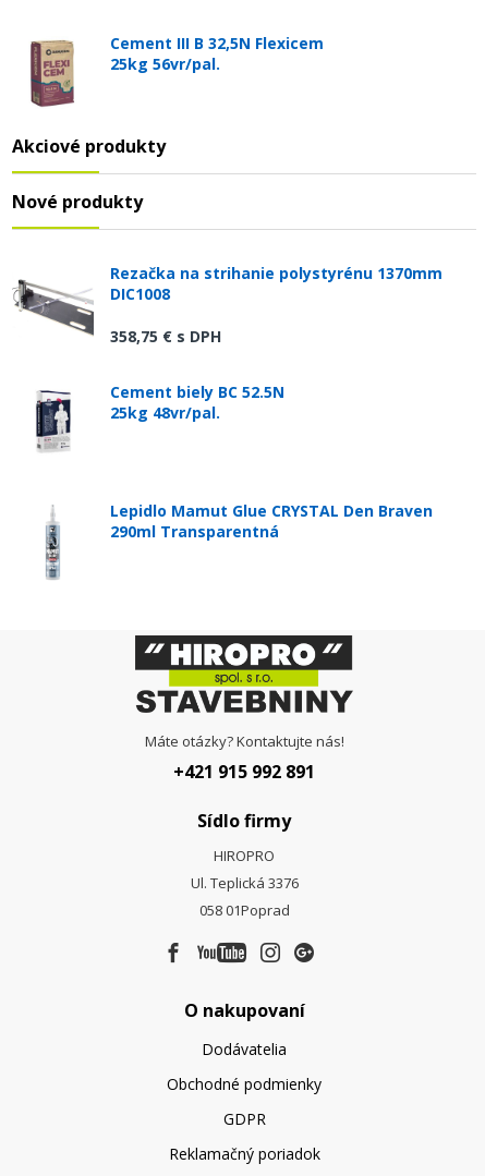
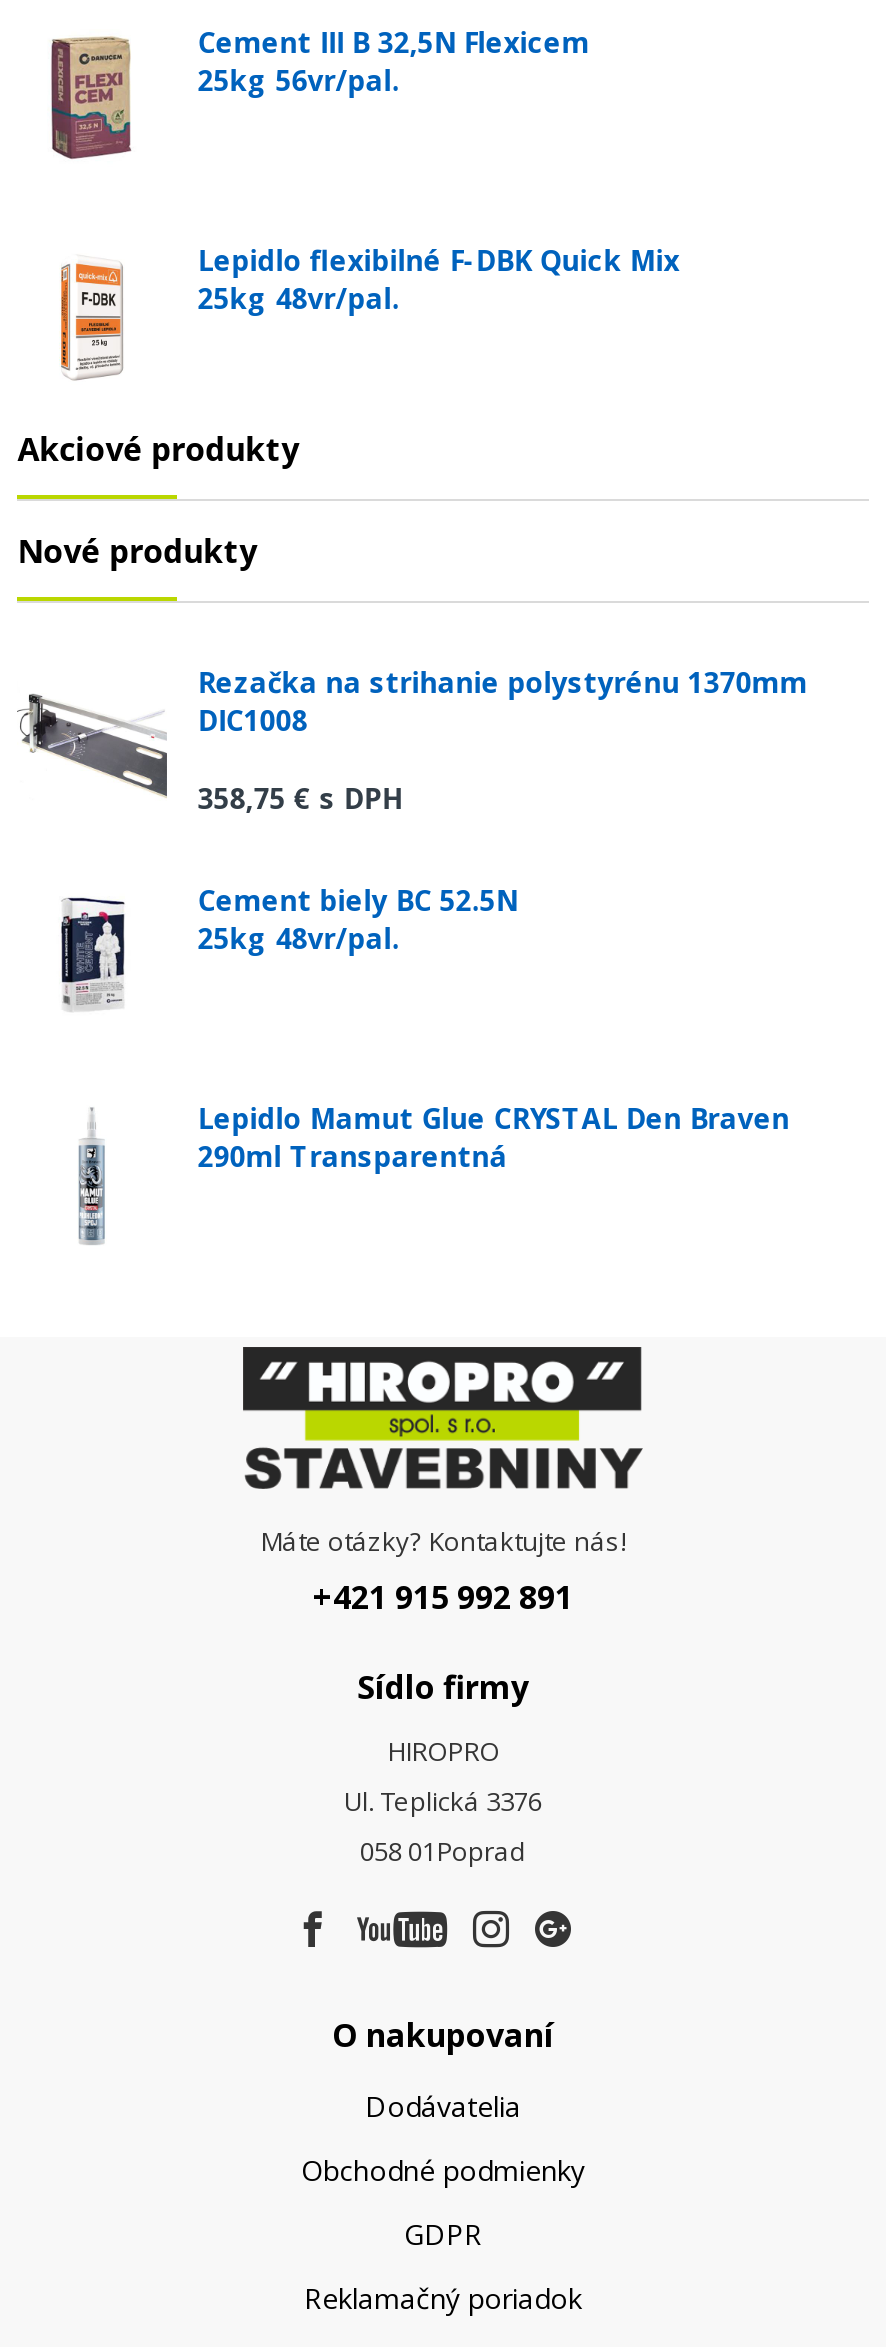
none -> [51,241,679,375] [image] | Lepidlo flexibilné F-DBK Quick Mix | 25kg 48vr/pal.

